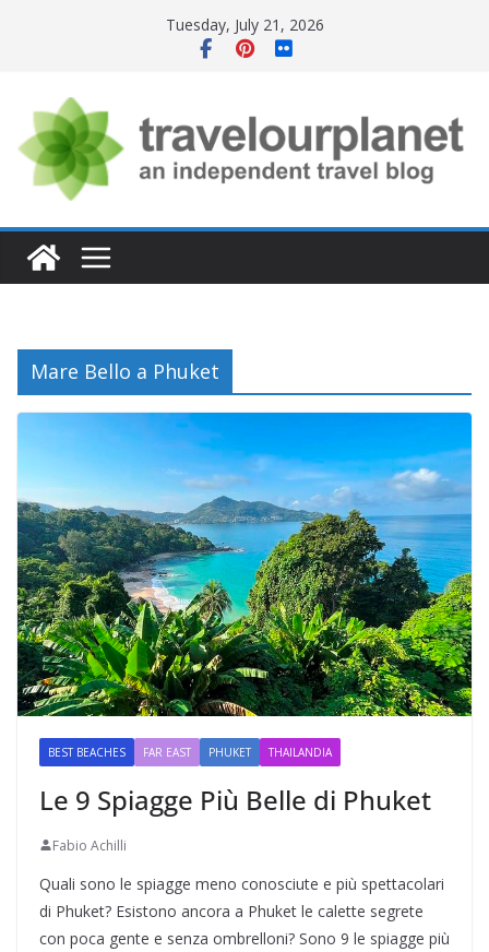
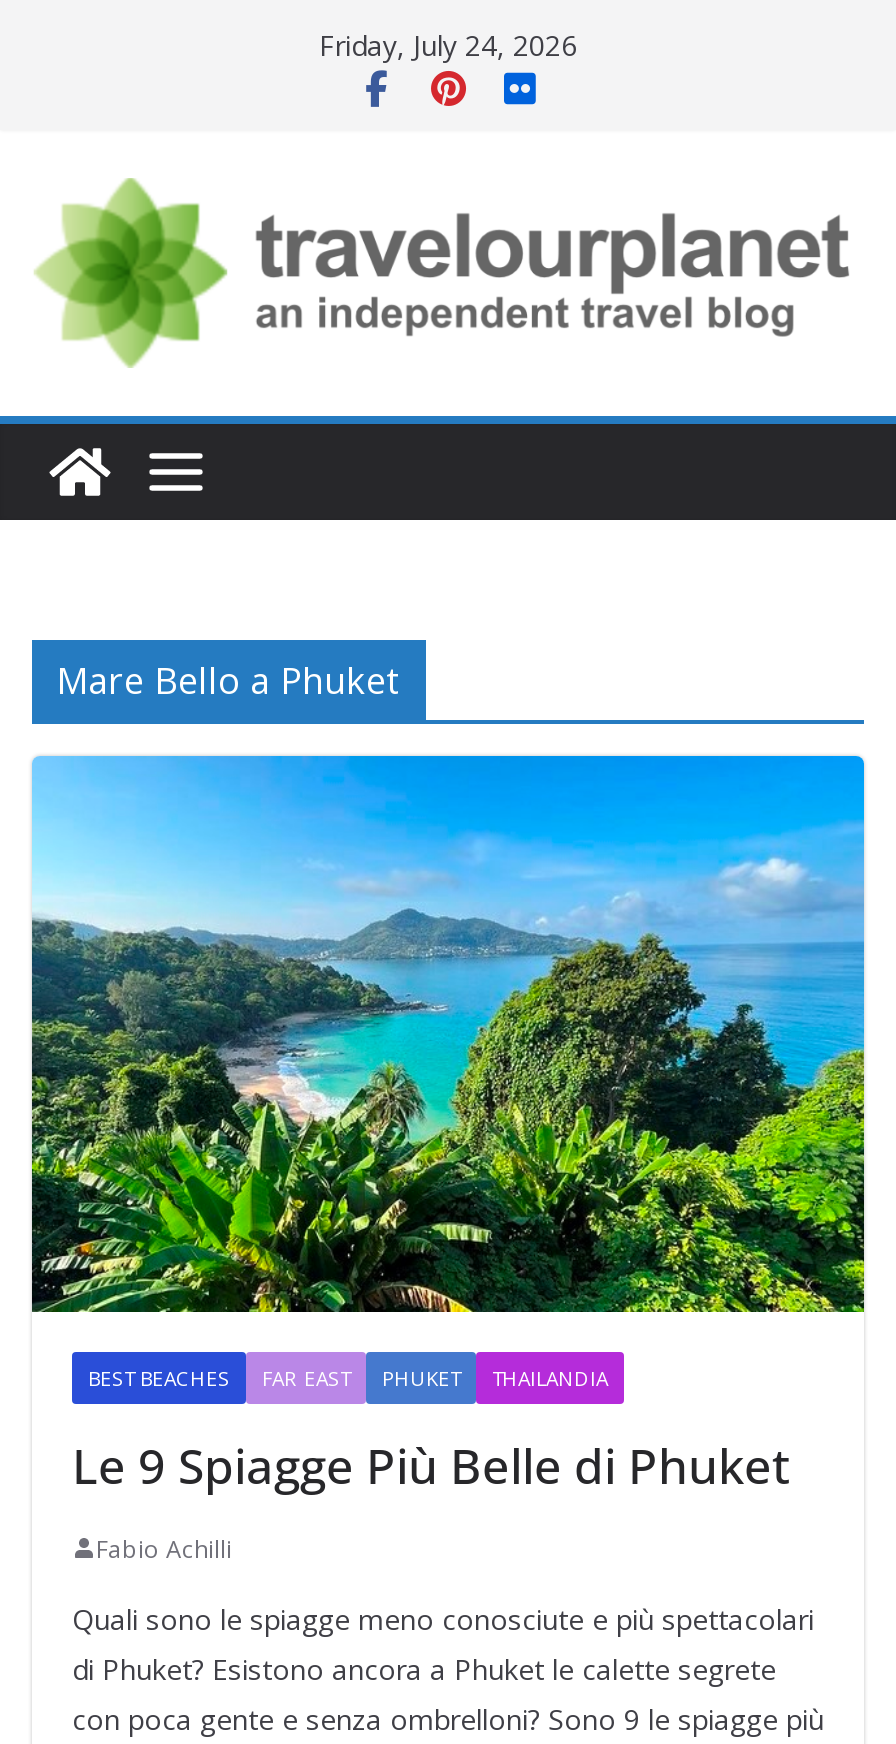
[165,14,324,35] Tuesday, July 21, 2026 -> [319,26,577,64] Friday, July 24, 2026

